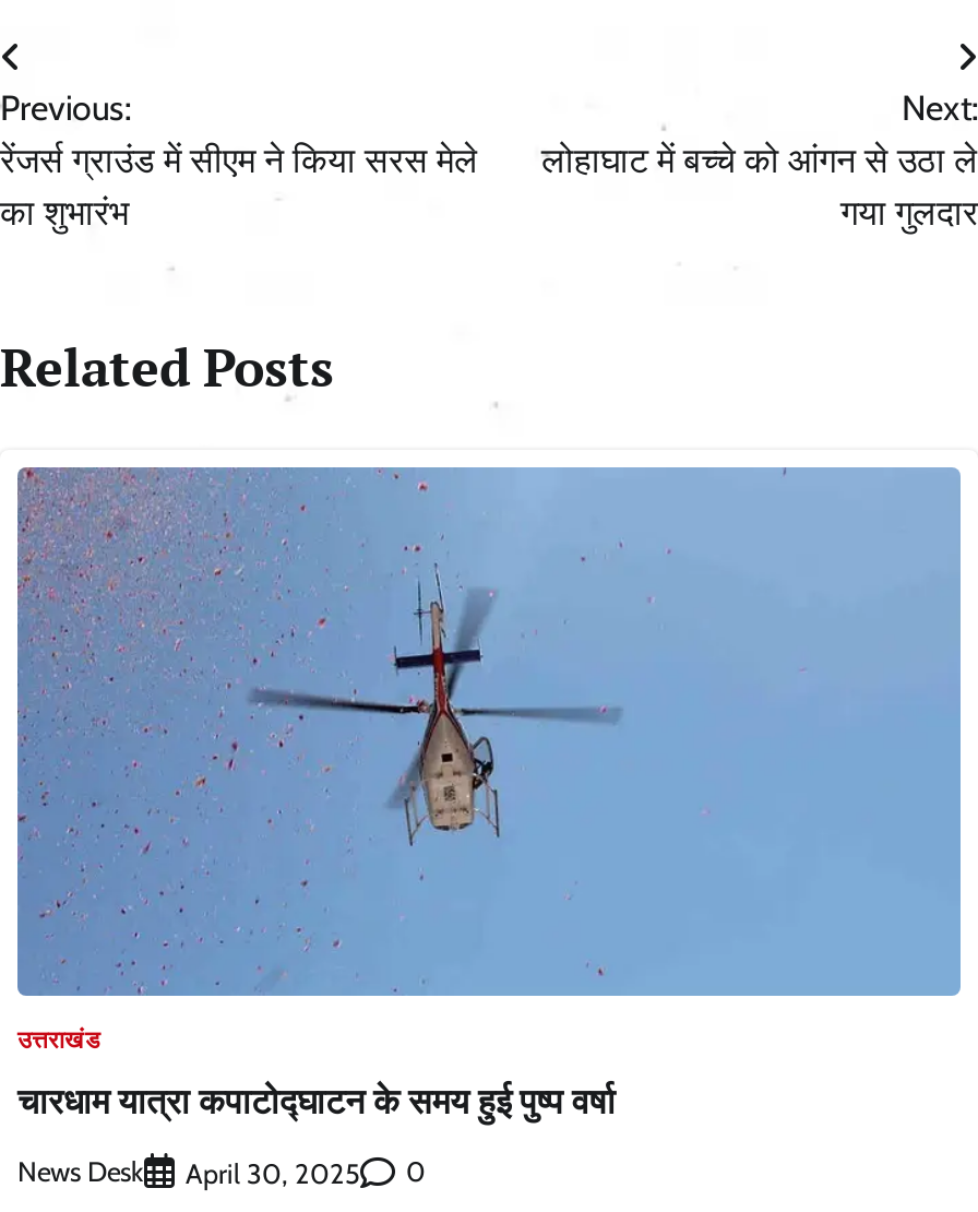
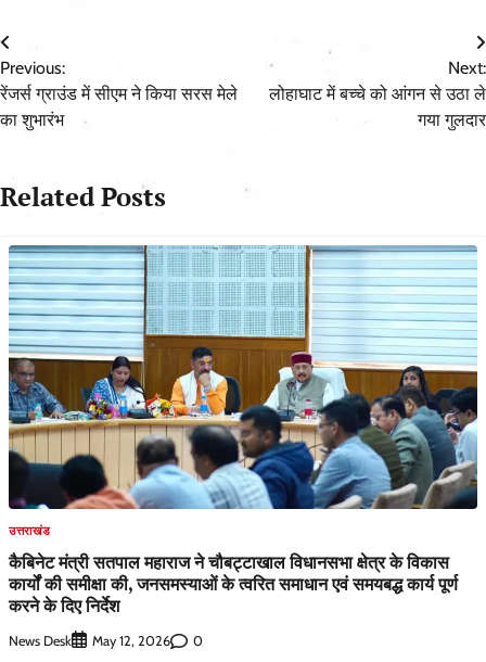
[15,465,963,1125] [image] | चारधाम यात्रा कपाटोद्घाटन के समय हुई पुष्प वर्षा -> [8,244,478,617] [image] | कैबिनेट मंत्री सतपाल महाराज ने चौबट्टाखाल विधानसभा क्षेत्र के विकास | कार्यों की समीक्षा की, जनसमस्याओं के त्वरित समाधान एवं समयबद्ध कार्य पूर्ण | करने के दिए निर्देश
[186,1156,360,1189] April 30, 2025 -> [92,633,170,649] May 12, 2026

